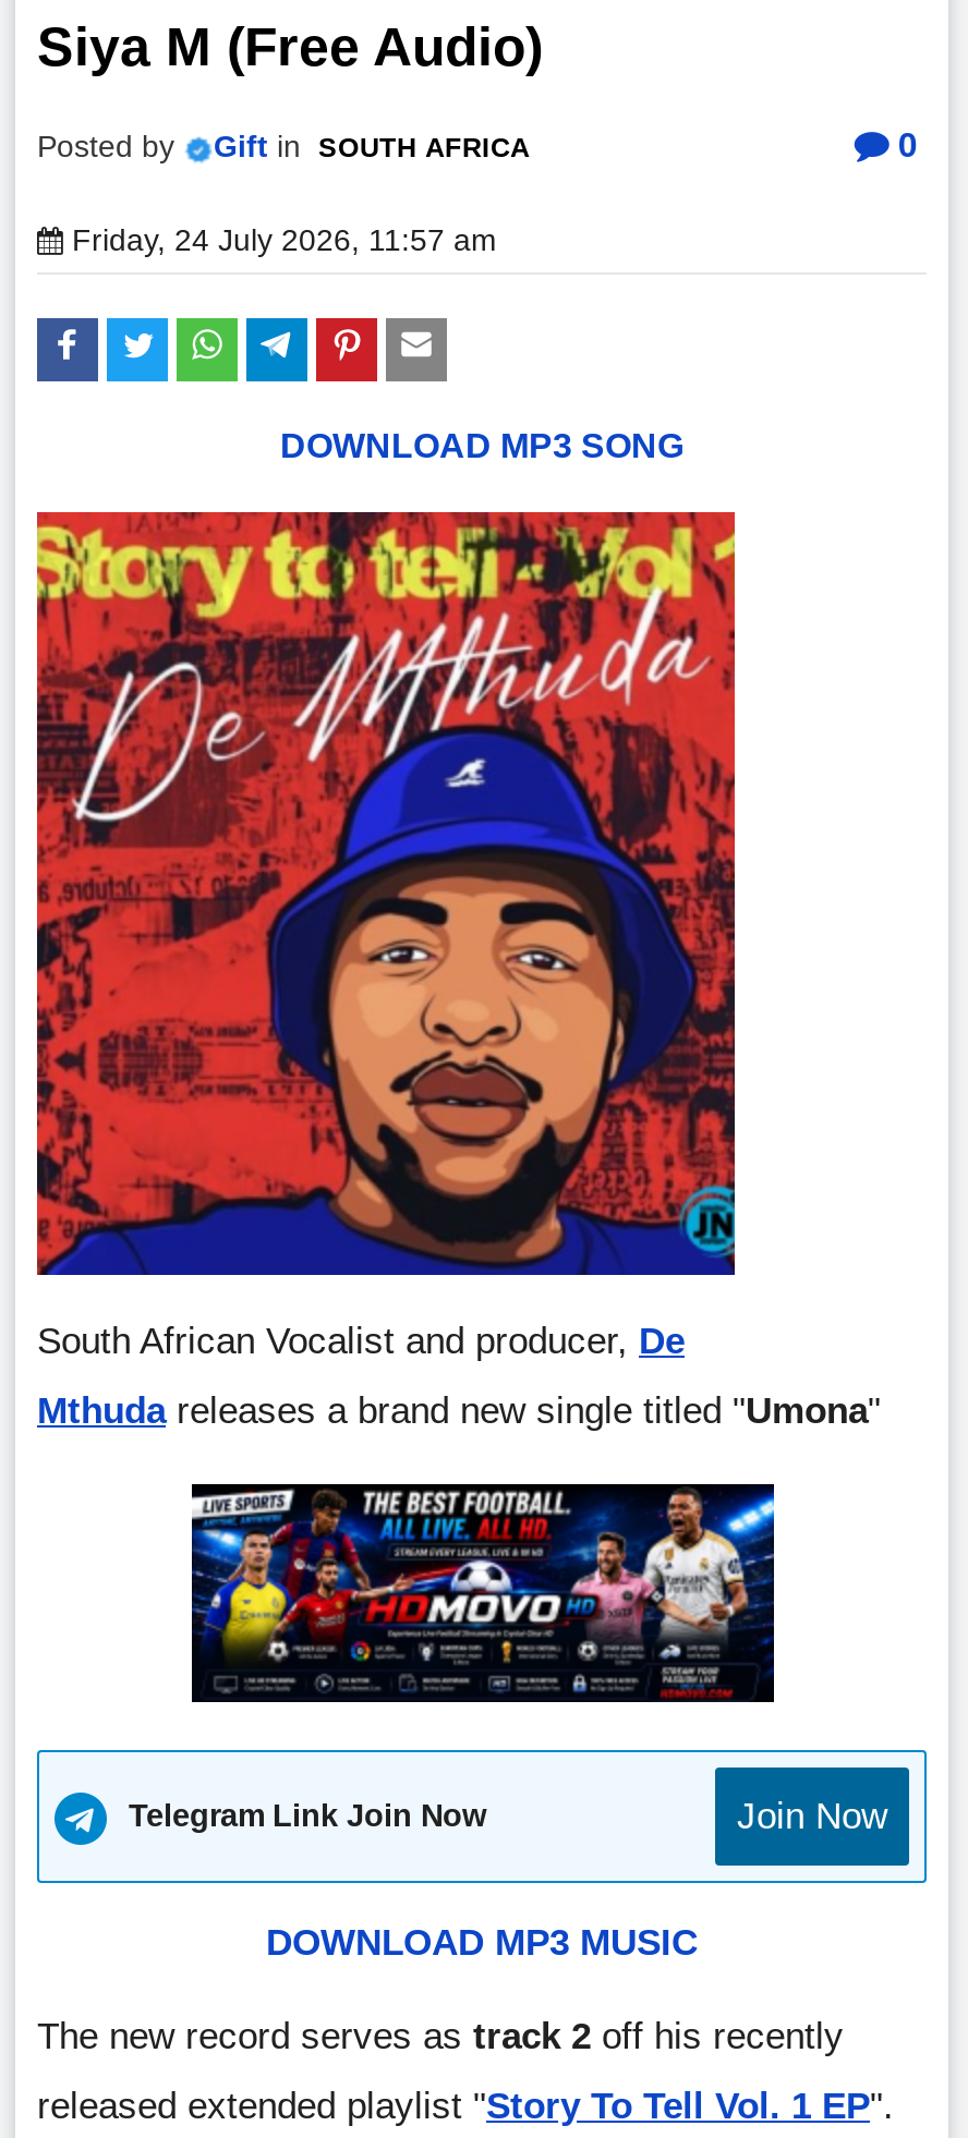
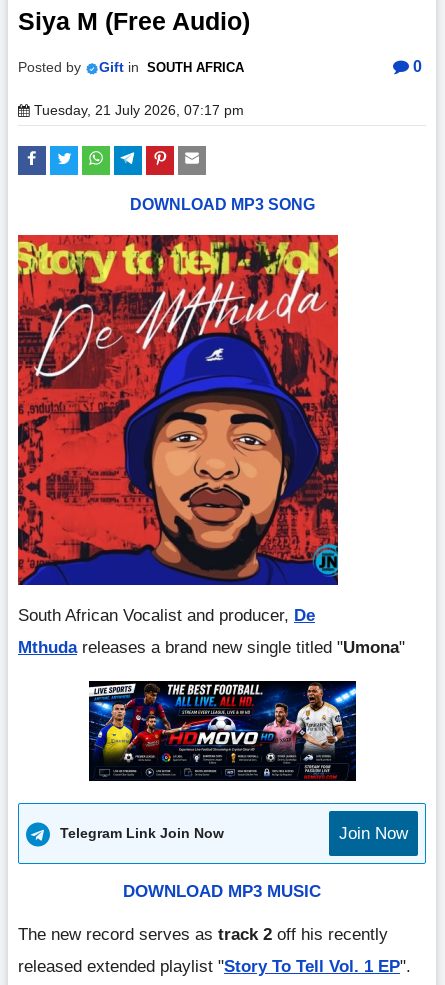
[72,222,497,257] Friday, 24 July 2026, 11:57 am -> [34,102,244,118] Tuesday, 21 July 2026, 07:17 pm

